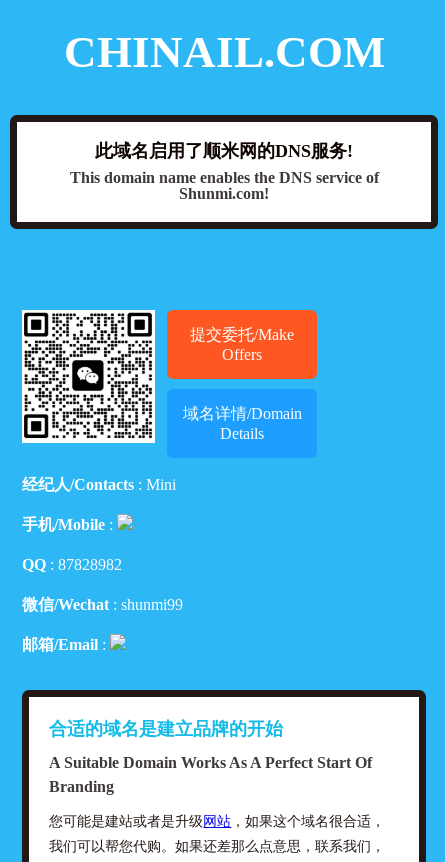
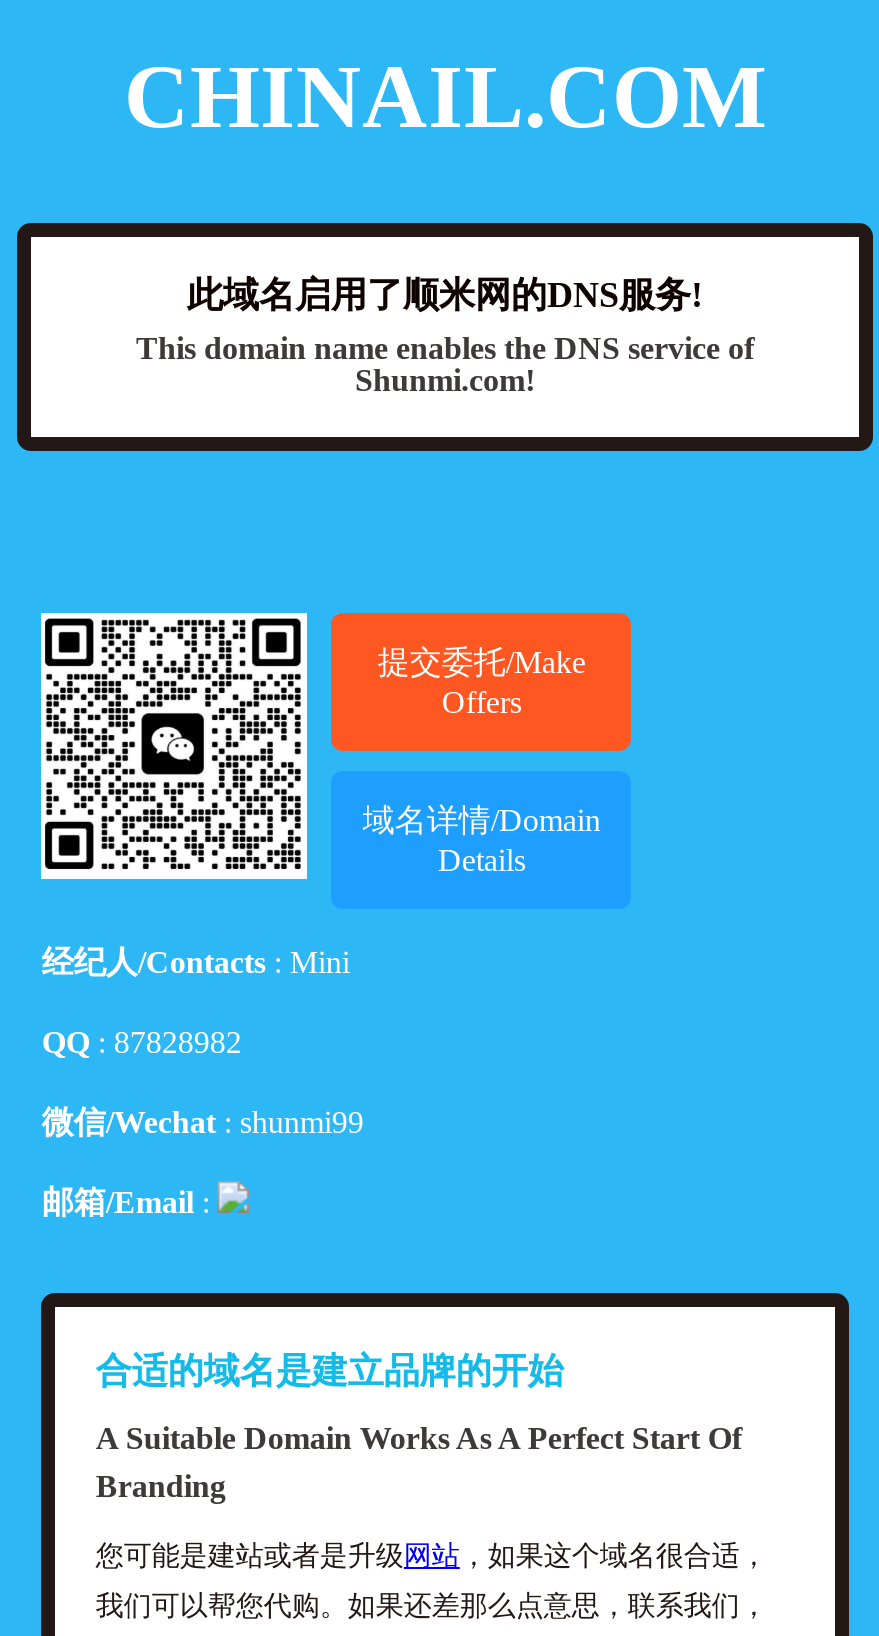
[22,516,117,533] 手机/Mobile: -> none

